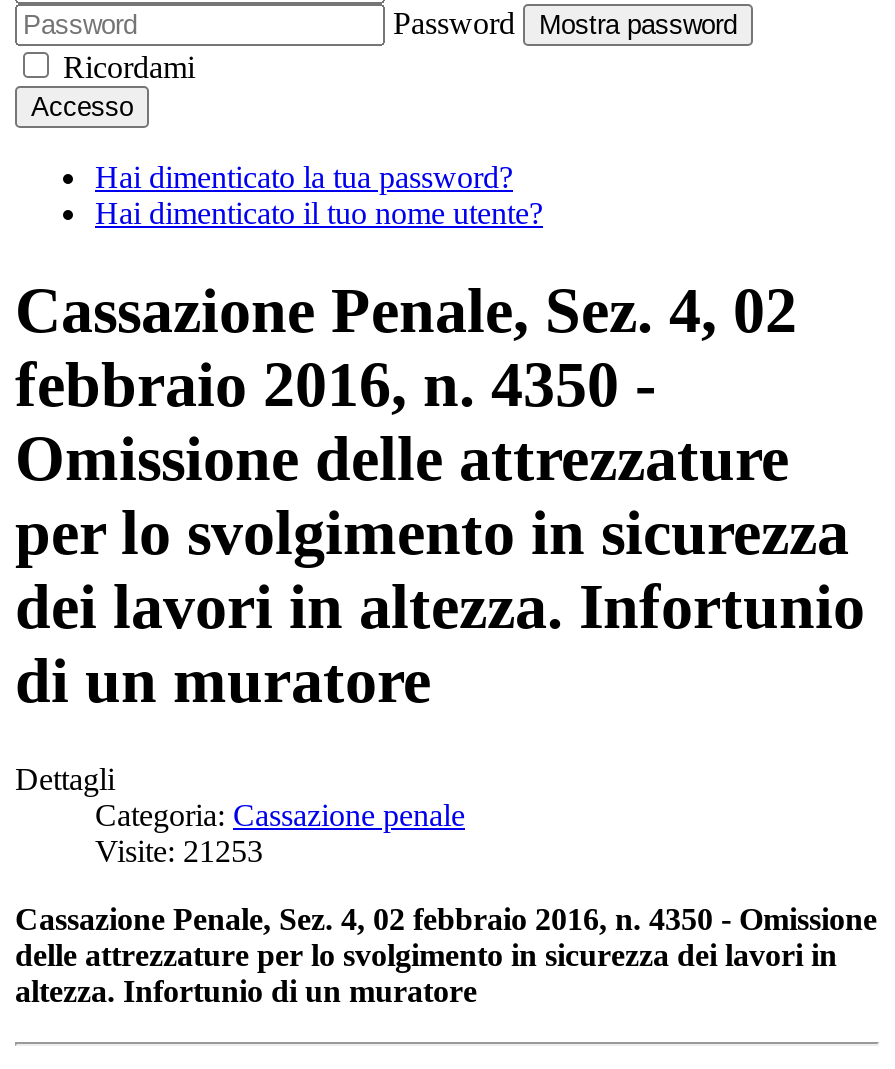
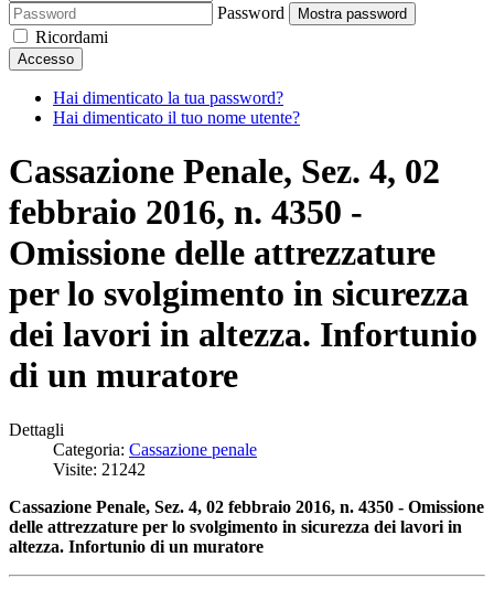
[95,833,263,867] Visite: 21253 -> [53,460,146,478] Visite: 21242

